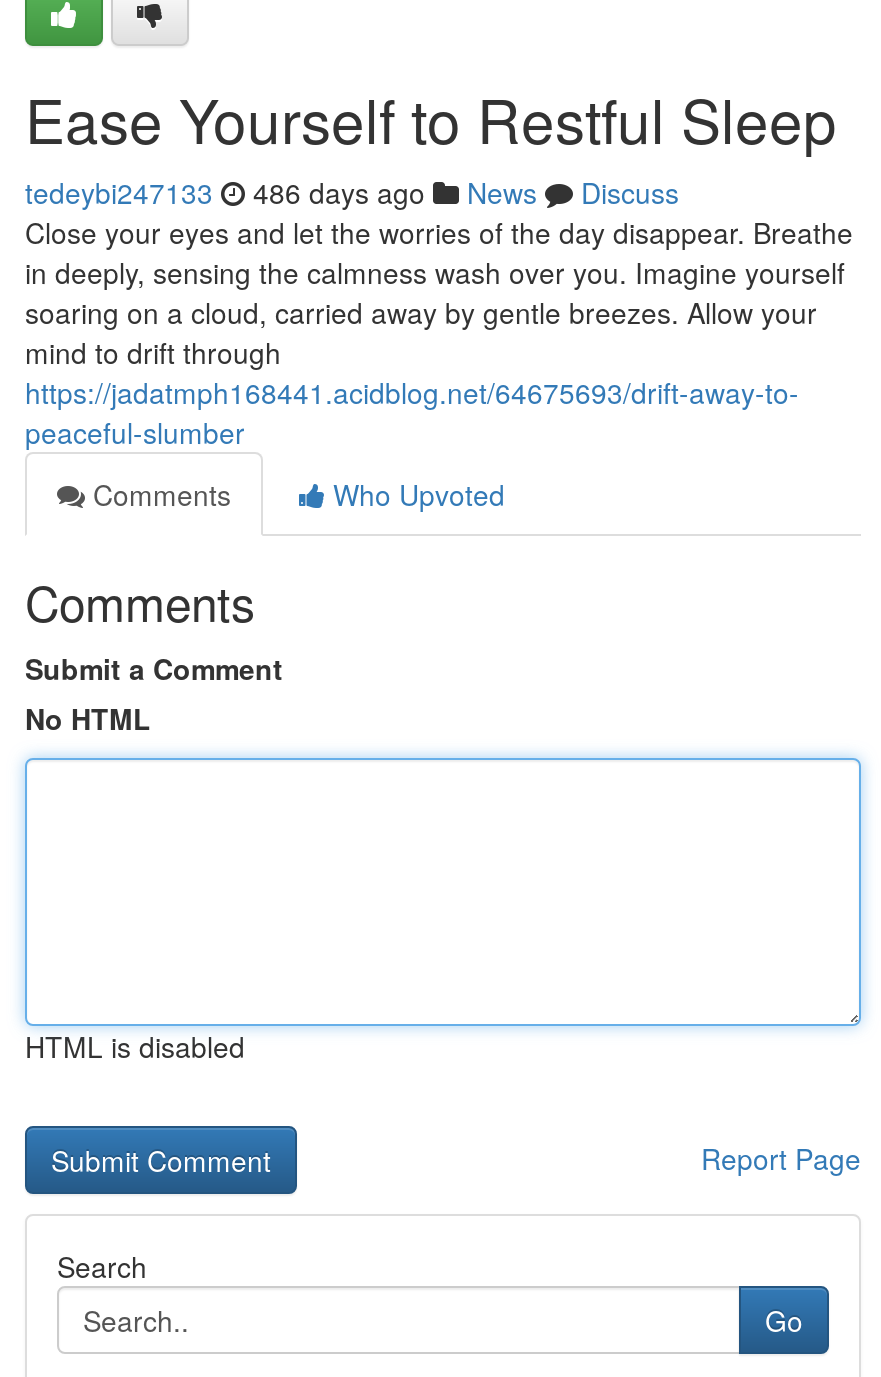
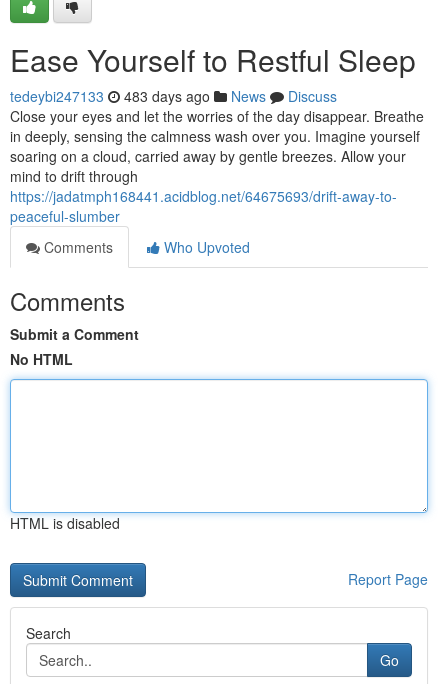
[25,172,679,212] tedeybi247133 486 days ago News Discuss -> [10,86,337,106] tedeybi247133 483 days ago News Discuss

